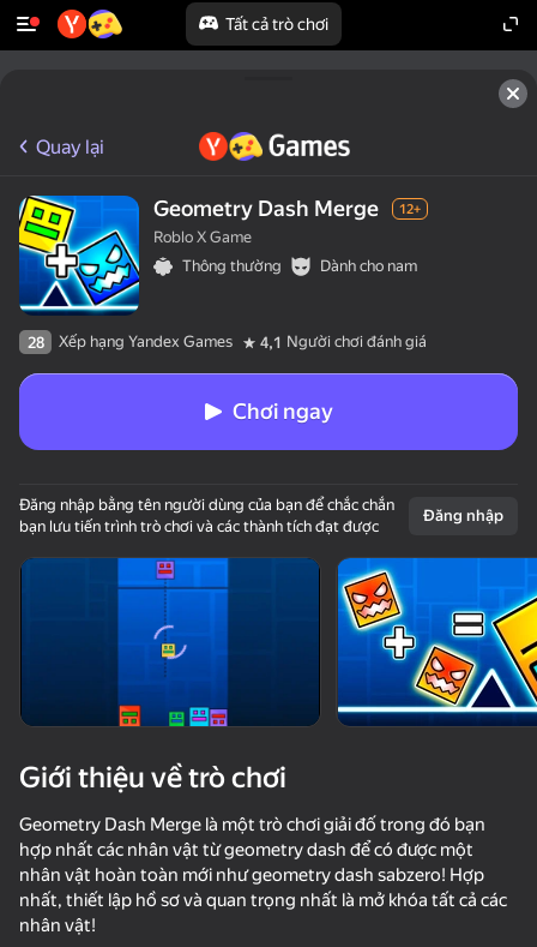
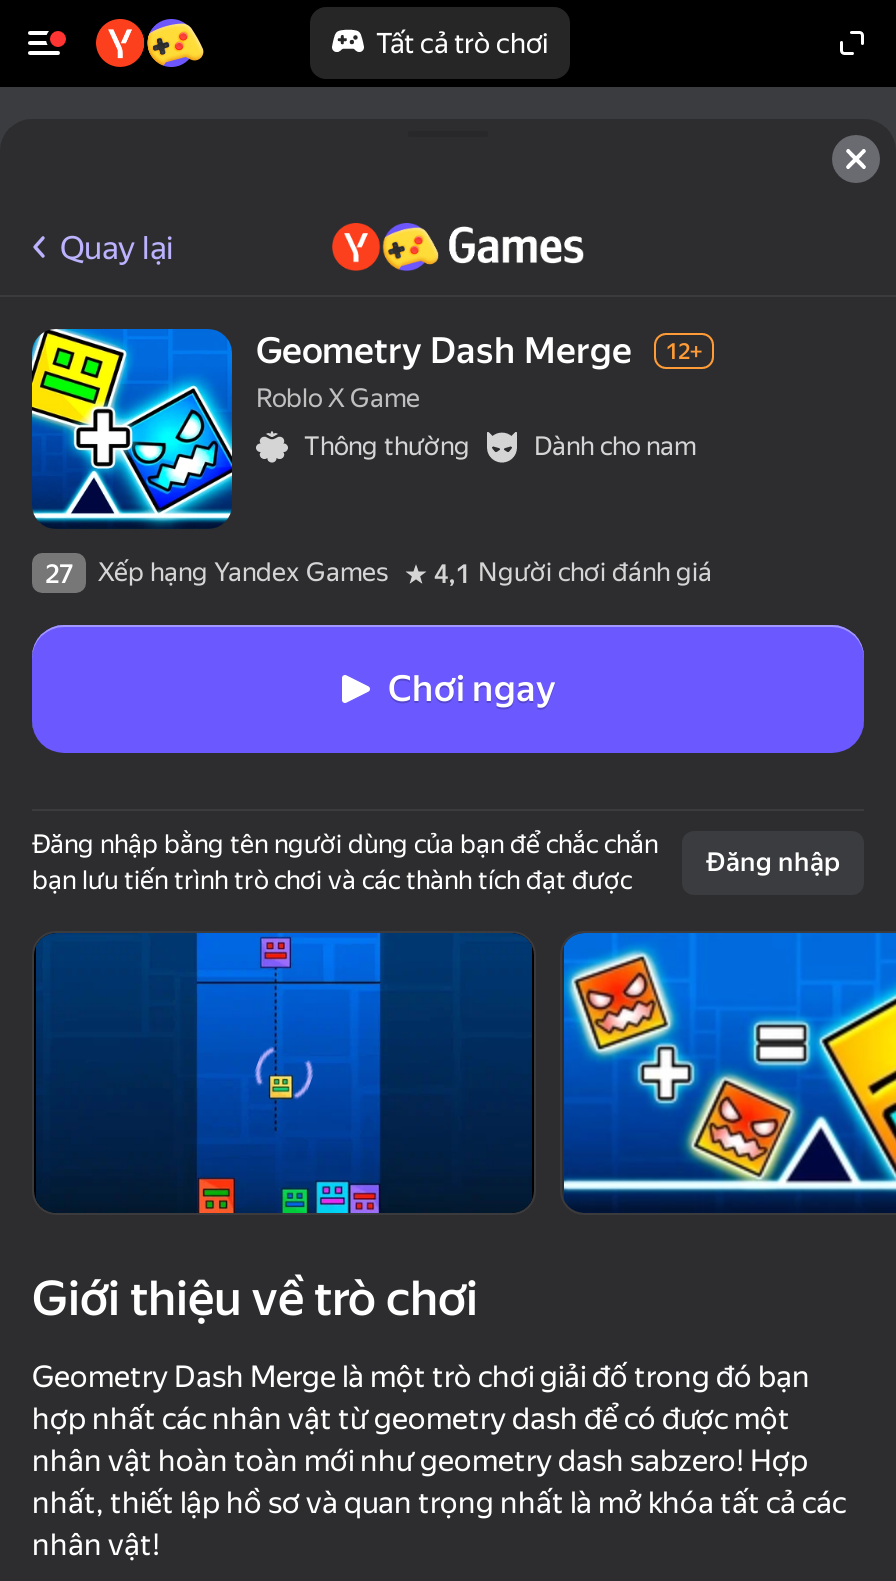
[27,332,427,351] 28 Xếp hạng Yandex Games 4,1 Người chơi đánh giá -> [45,557,712,588] 27 Xếp hạng Yandex Games 4,1 Người chơi đánh giá

